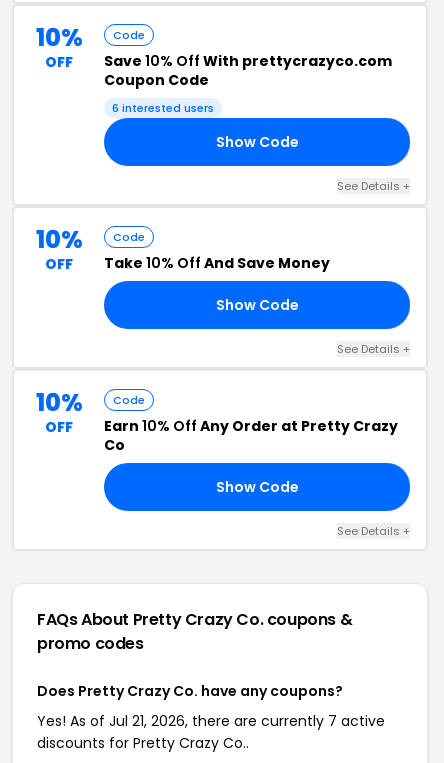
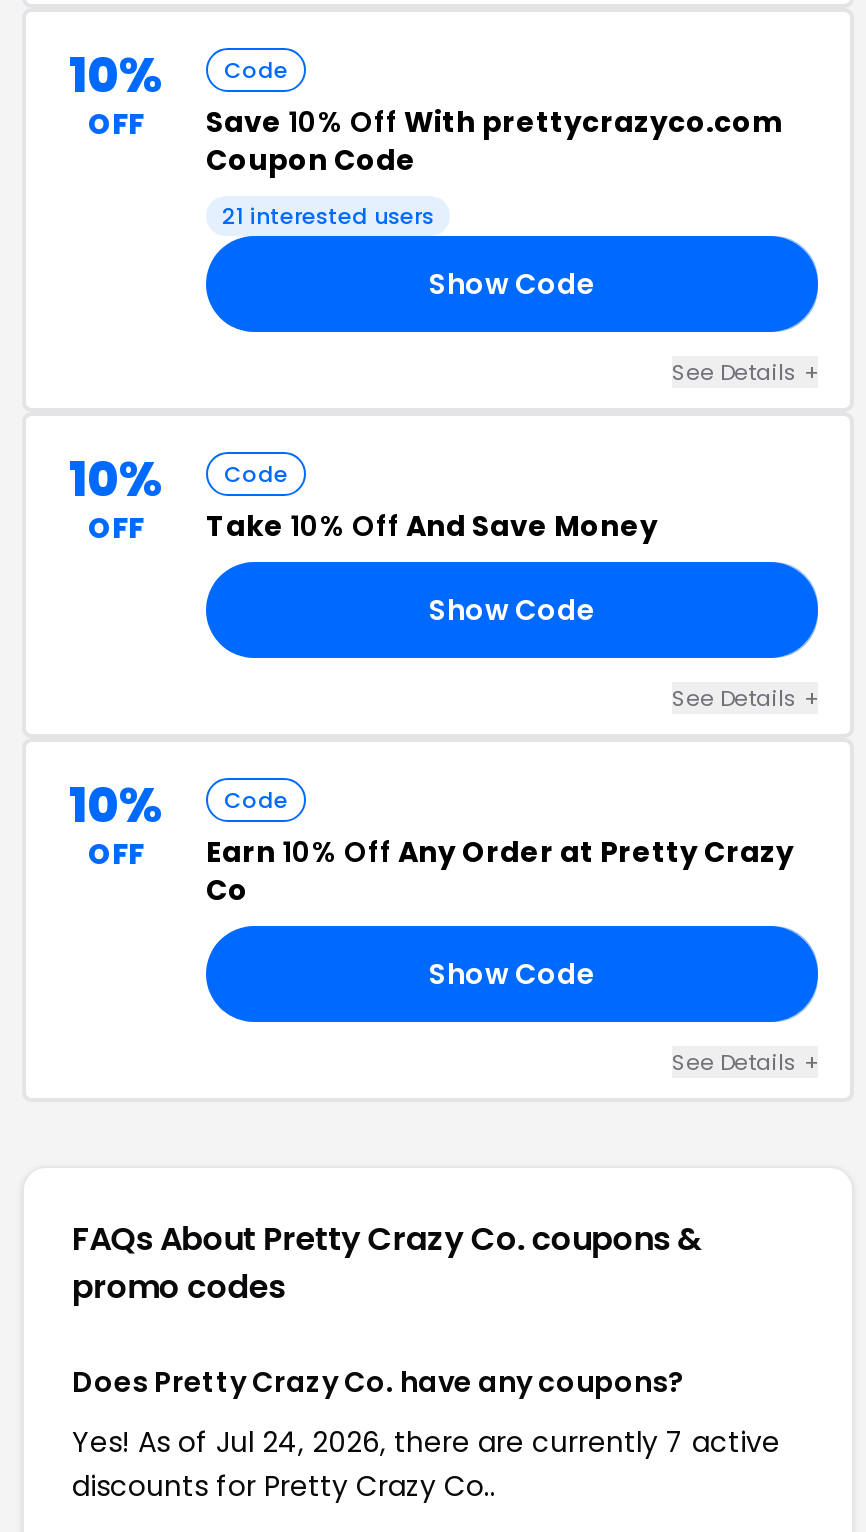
[112,100,214,116] 6 interested users -> [222,200,434,232] 21 interested users
[37,711,385,731] Yes! As of Jul 21, 2026, there are currently 7 active -> [72,1422,780,1462] Yes! As of Jul 24, 2026, there are currently 7 active

